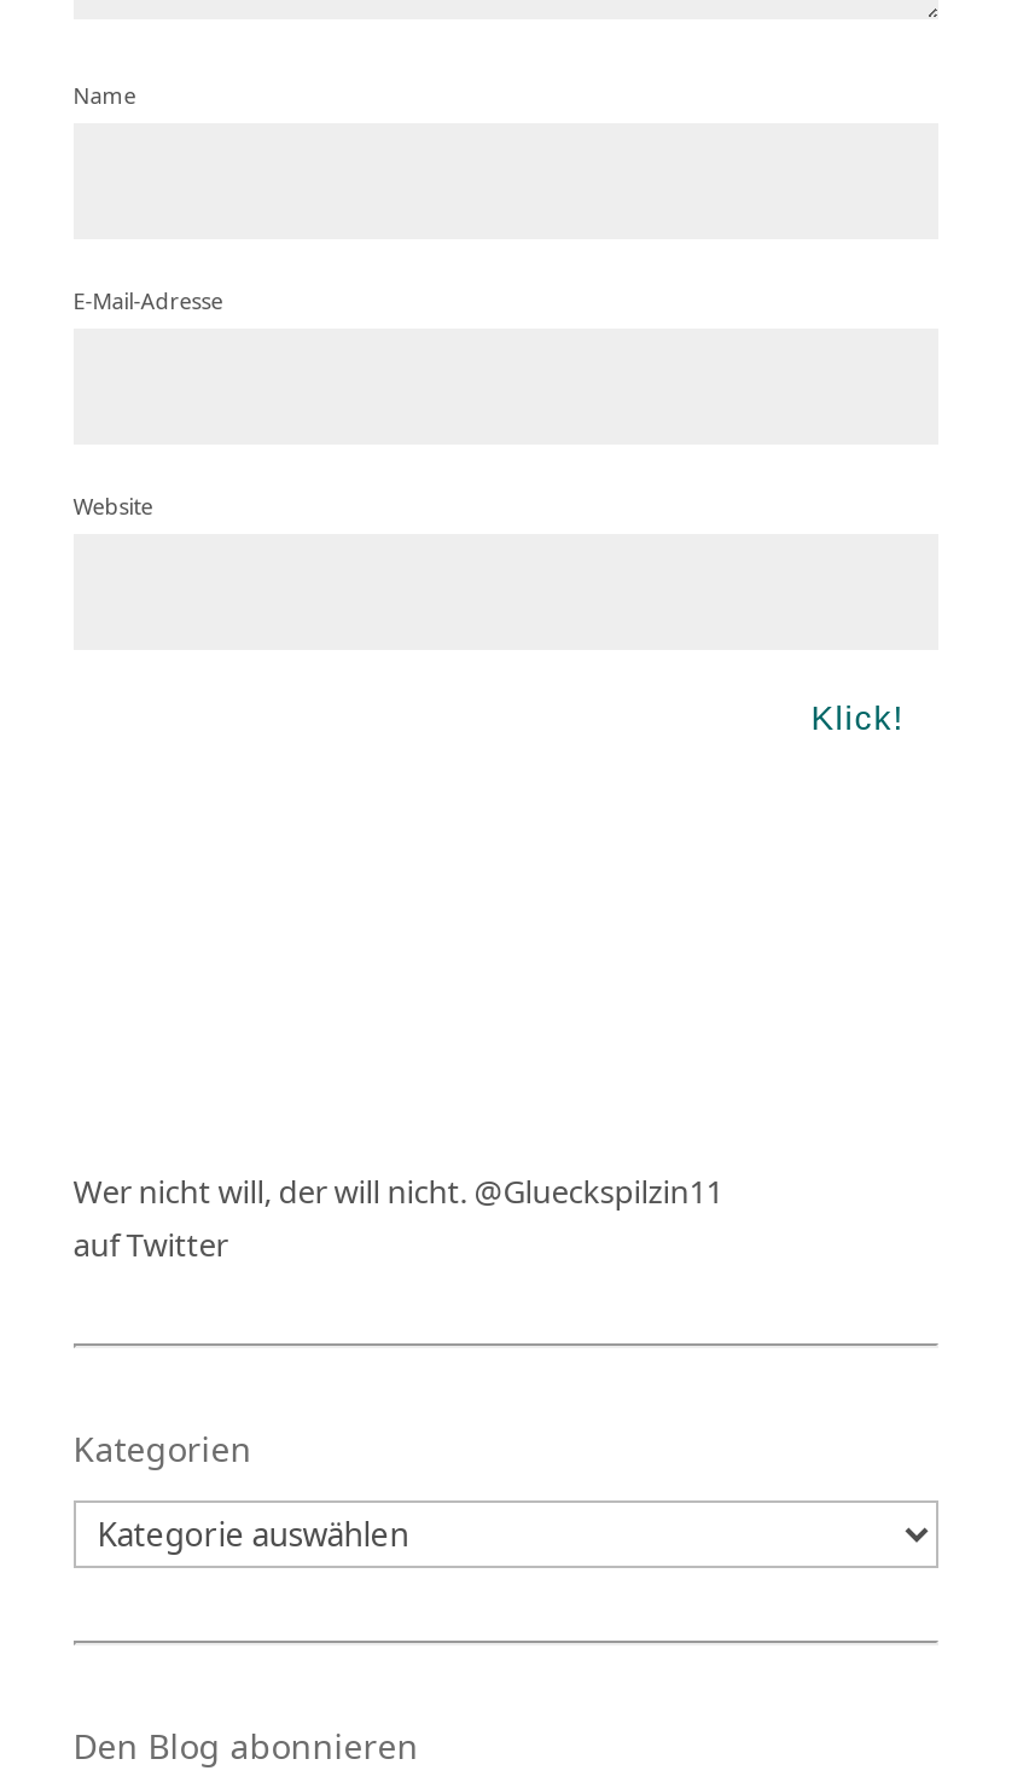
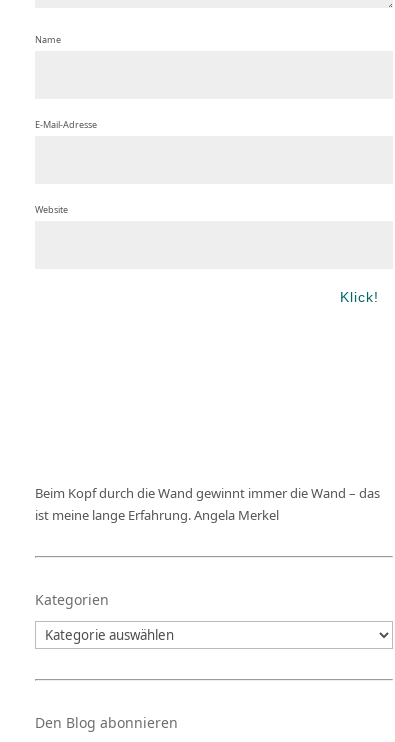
[73,1170,723,1267] Wer nicht will, der will nicht. @Glueckspilzin11 | auf Twitter -> [35,484,380,524] Beim Kopf durch die Wand gewinnt immer die Wand – das | ist meine lange Erfahrung.Angela Merkel

